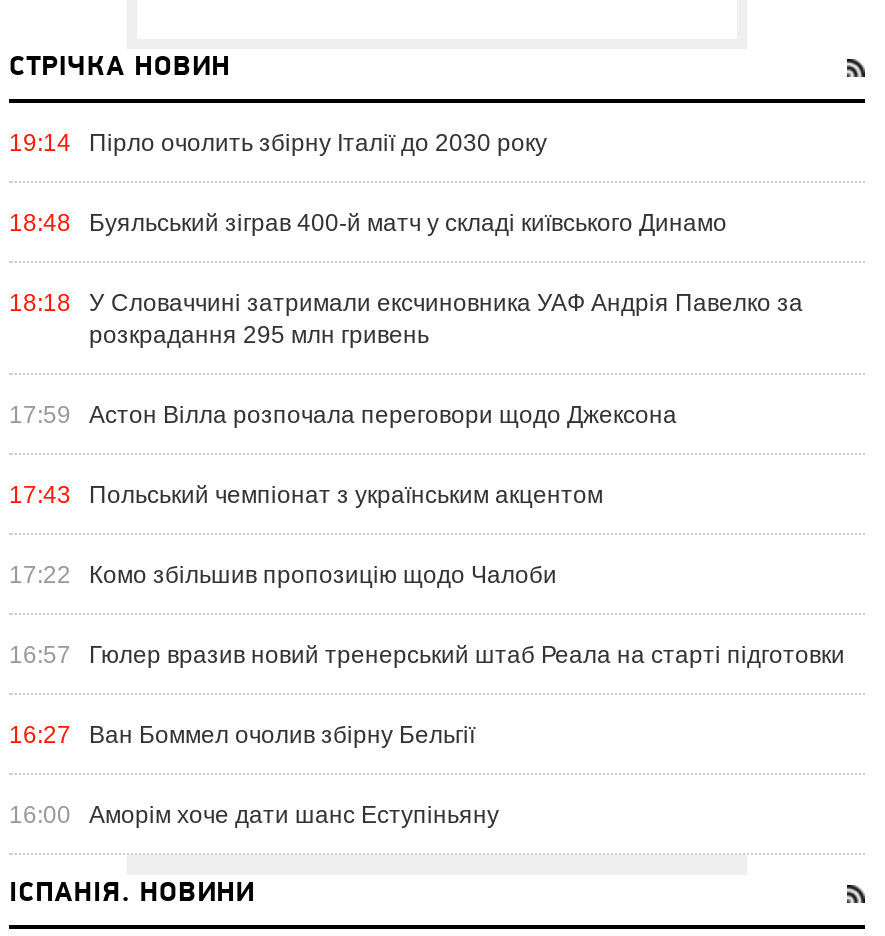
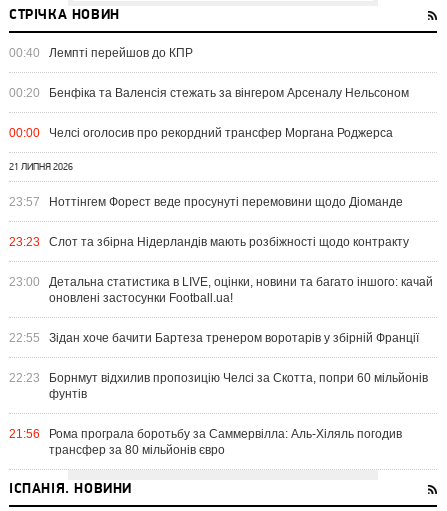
[9,130,845,830] 19:14 | Пірло очолить збірну Італії до 2030 року | 18:48 | Буяльський зіграв 400-й матч у складі київського Динамо | 18:18 | У Словаччині затримали ексчиновника УАФ Андрія Павелко за | розкрадання 295 млн гривень | 17:59 | Астон Вілла розпочала переговори щодо Джексона | 17:43 | Польський чемпіонат з українським акцентом | 17:22 | Комо збільшив пропозицію щодо Чалоби | 16:57 | Гюлер вразив новий тренерський штаб Реала на старті підготовки | 16:27 | Ван Боммел очолив збірну Бельгії | 16:00 | Аморім хоче дати шанс Еступіньяну -> [9,46,433,457] 00:40 | Лемпті перейшов до КПР | 00:20 | Бенфіка та Валенсія стежать за вінгером Арсеналу Нельсоном | 00:00 | Челсі оголосив про рекордний трансфер Моргана Роджерса | 21 ЛИПНЯ 2026 | 23:57 | Ноттінгем Форест веде просунуті перемовини щодо Діоманде | 23:23 | Слот та збірна Нідерландів мають розбіжності щодо контракту | 23:00 | Детальна статистика в LIVE, оцінки, новини та багато іншого: качай | оновлені застосунки Football.ua! | 22:55 | Зідан хоче бачити Бартеза тренером воротарів у збірній Франції | 22:23 | Борнмут відхилив пропозицію Челсі за Скотта, попри 60 мільйонів | фунтів | 21:56 | Рома програла боротьбу за Саммервілла: Аль-Хіляль погодив | трансфер за 80 мільйонів євро

